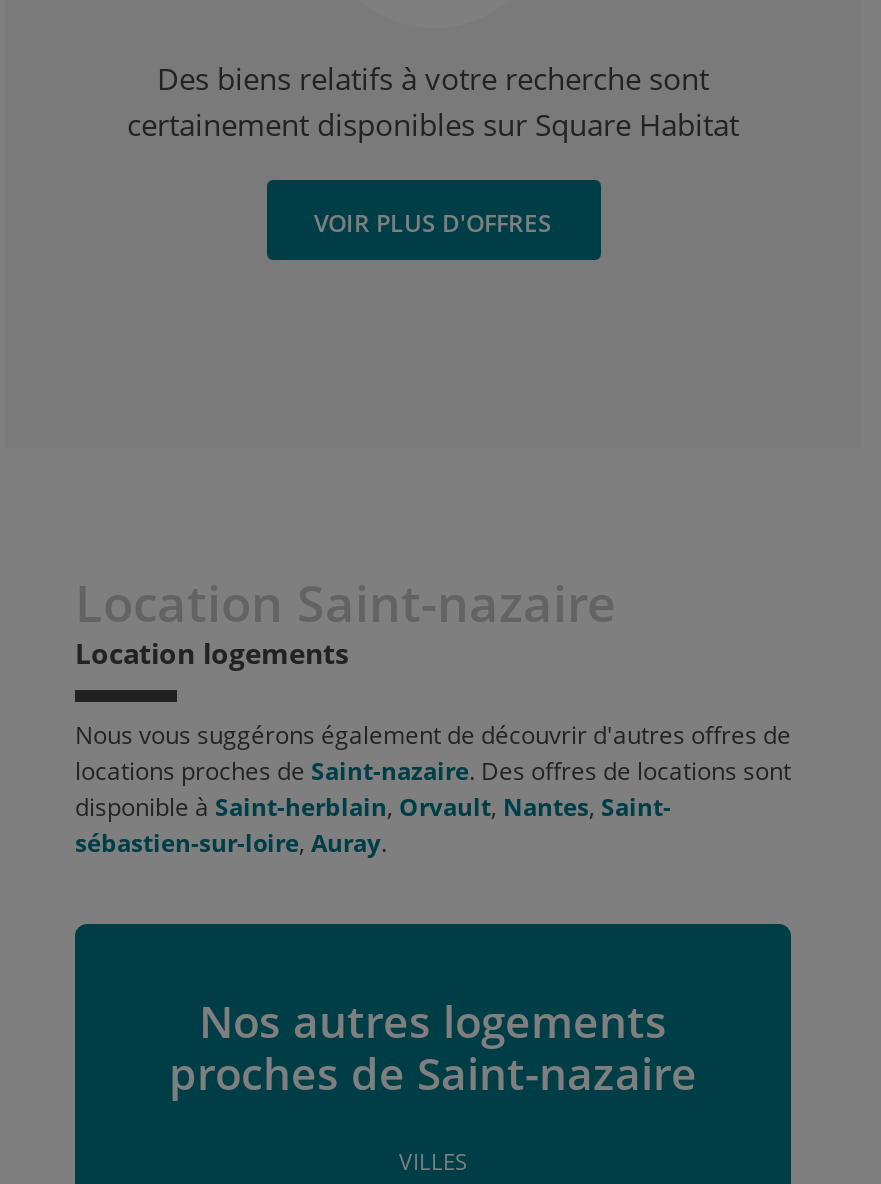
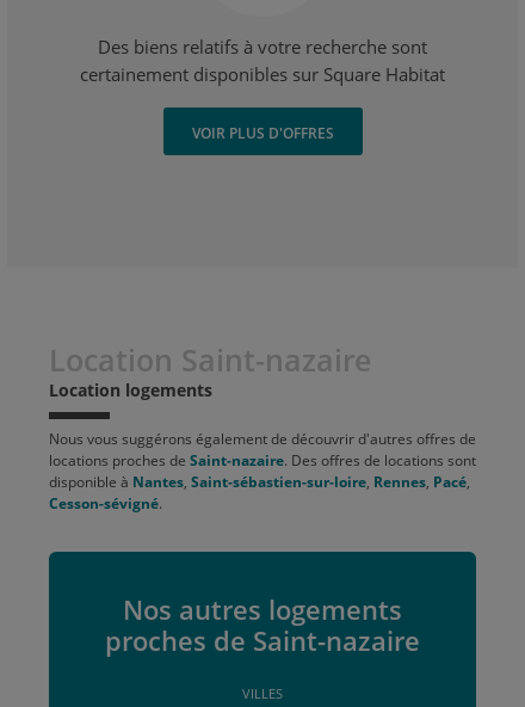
[75,790,671,860] disponible à Saint-herblain, Orvault, Nantes, Saint- | sébastien-sur-loire, Auray. -> [49,472,470,514] disponible à Nantes, Saint-sébastien-sur-loire, Rennes, Pacé, | Cesson-sévigné.

